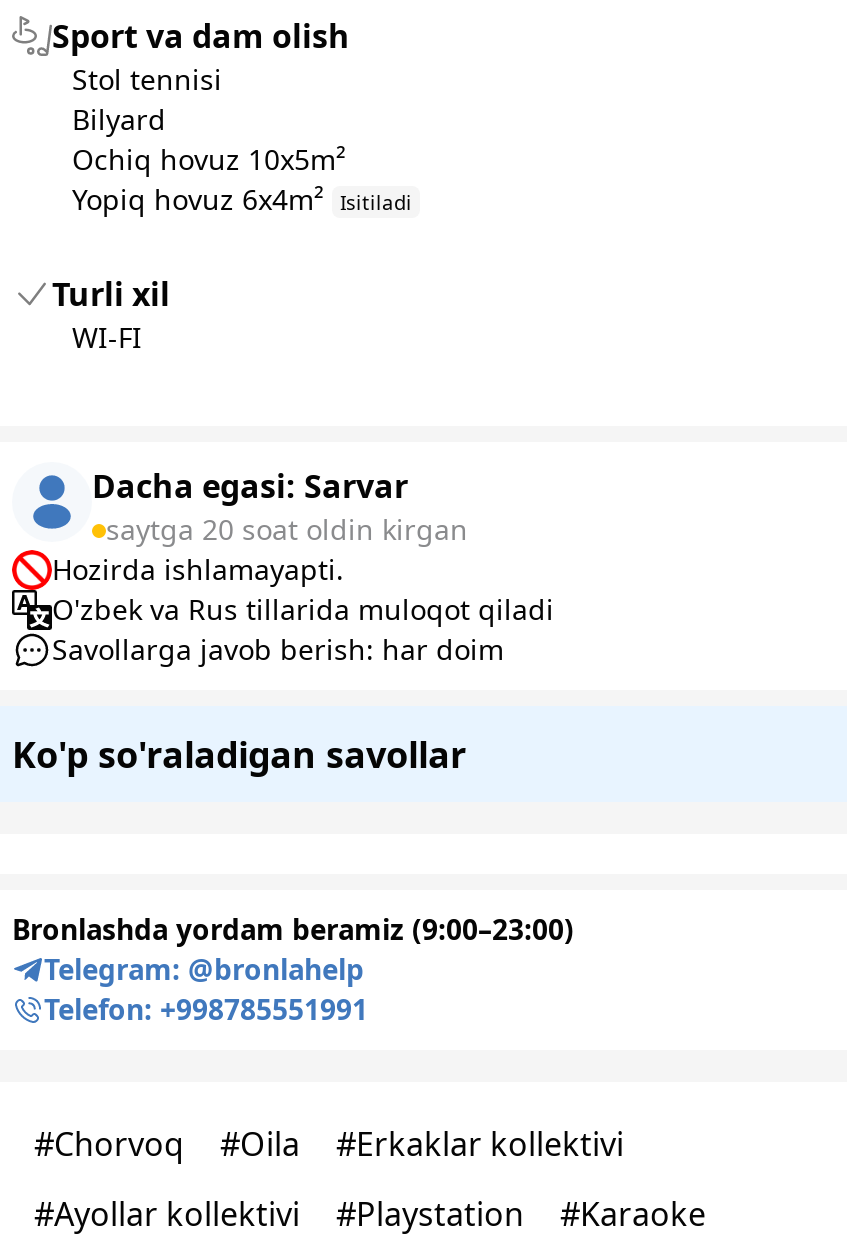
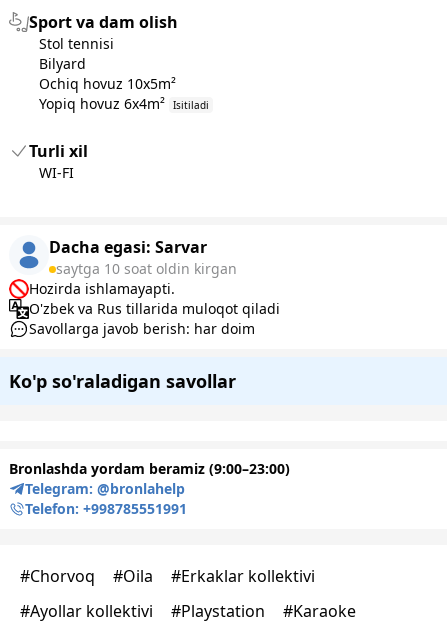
[106,510,468,548] saytga 20 soat oldin kirgan -> [56,259,237,278] saytga 10 soat oldin kirgan

